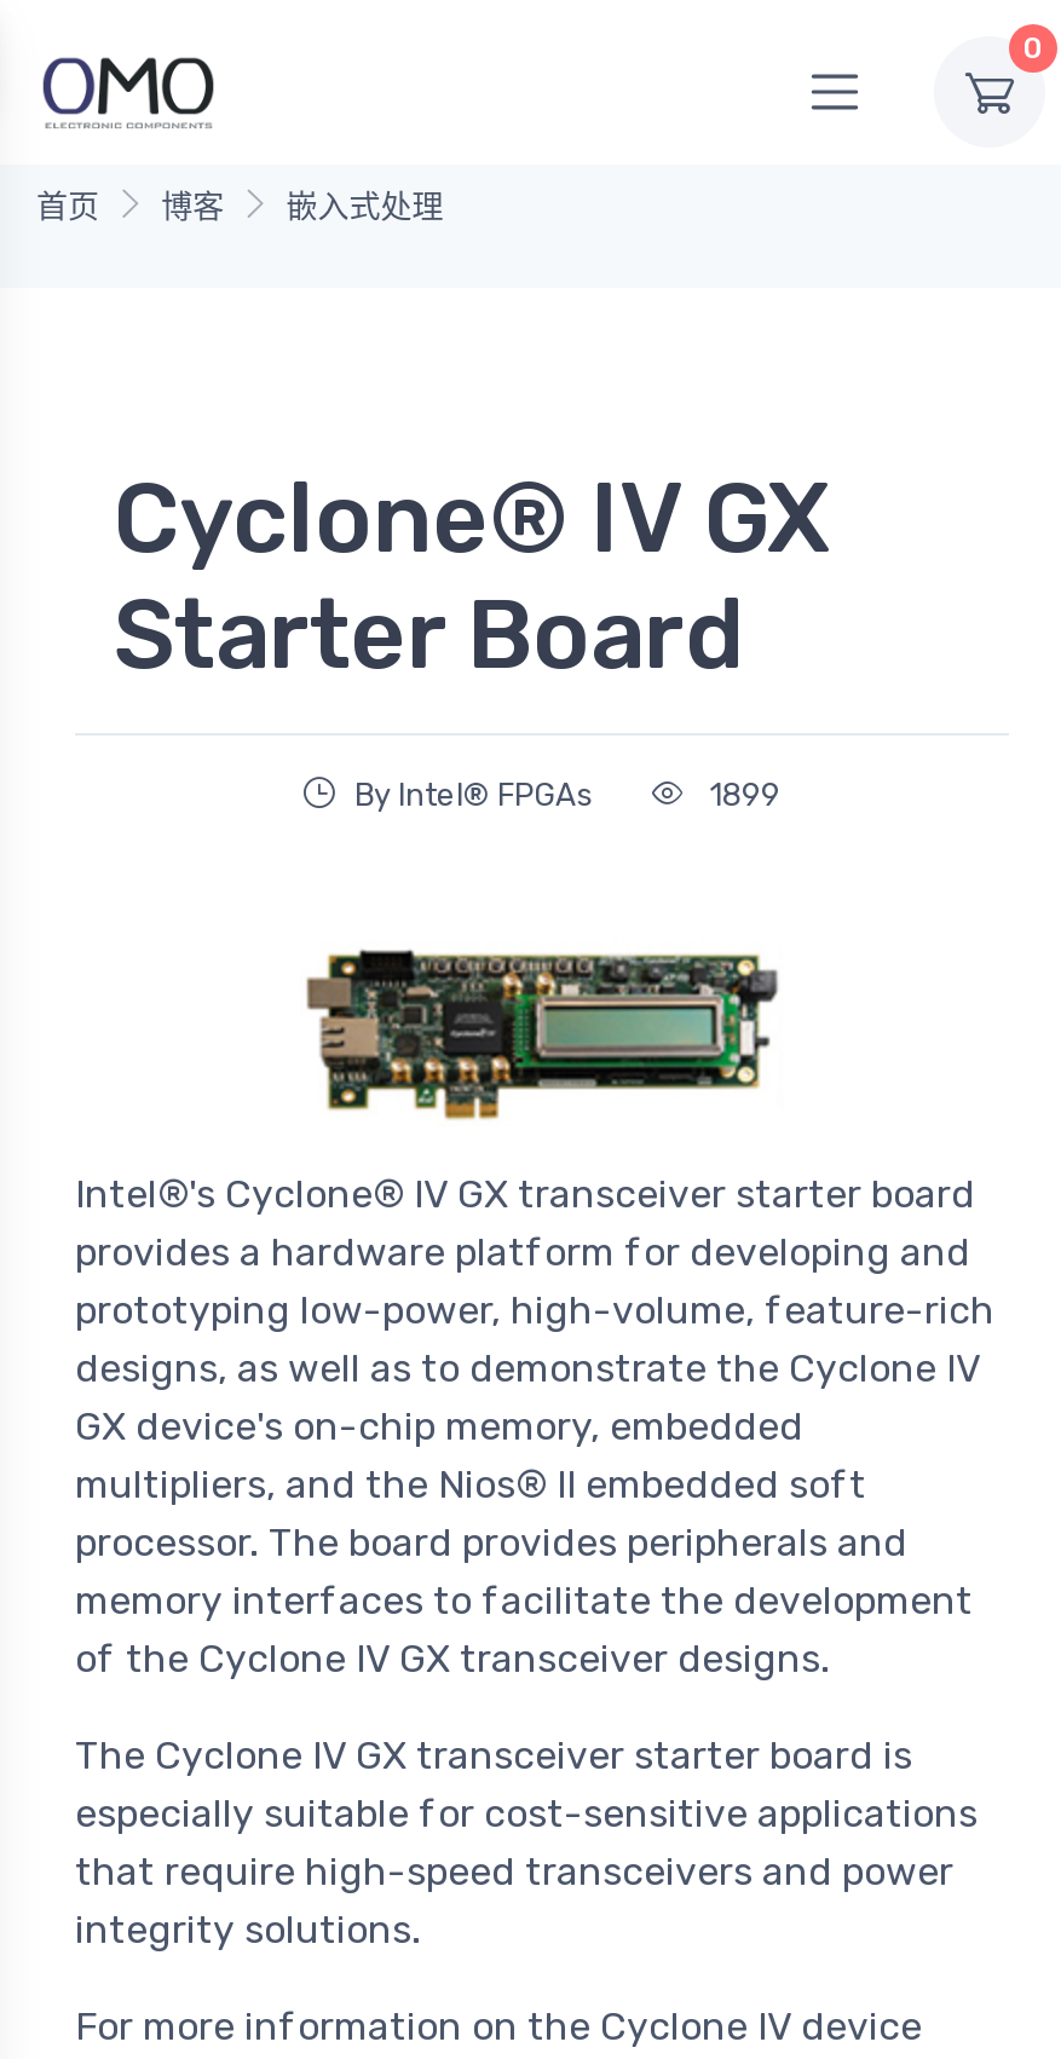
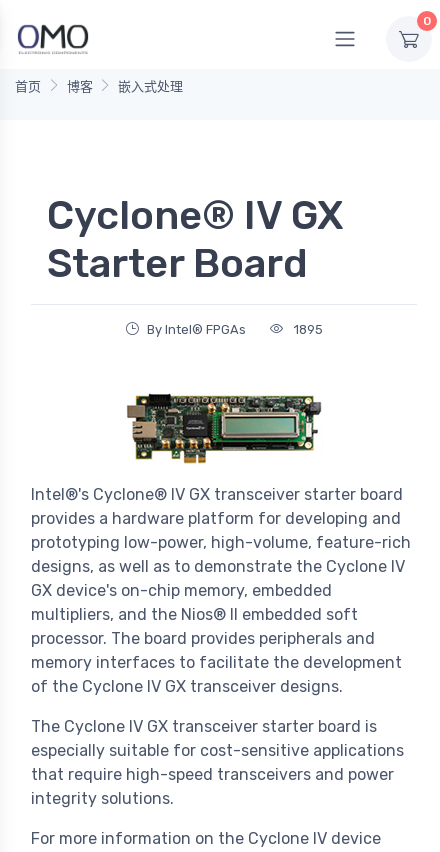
[703,778,780,814] 1899 -> [290,322,322,337] 1895

